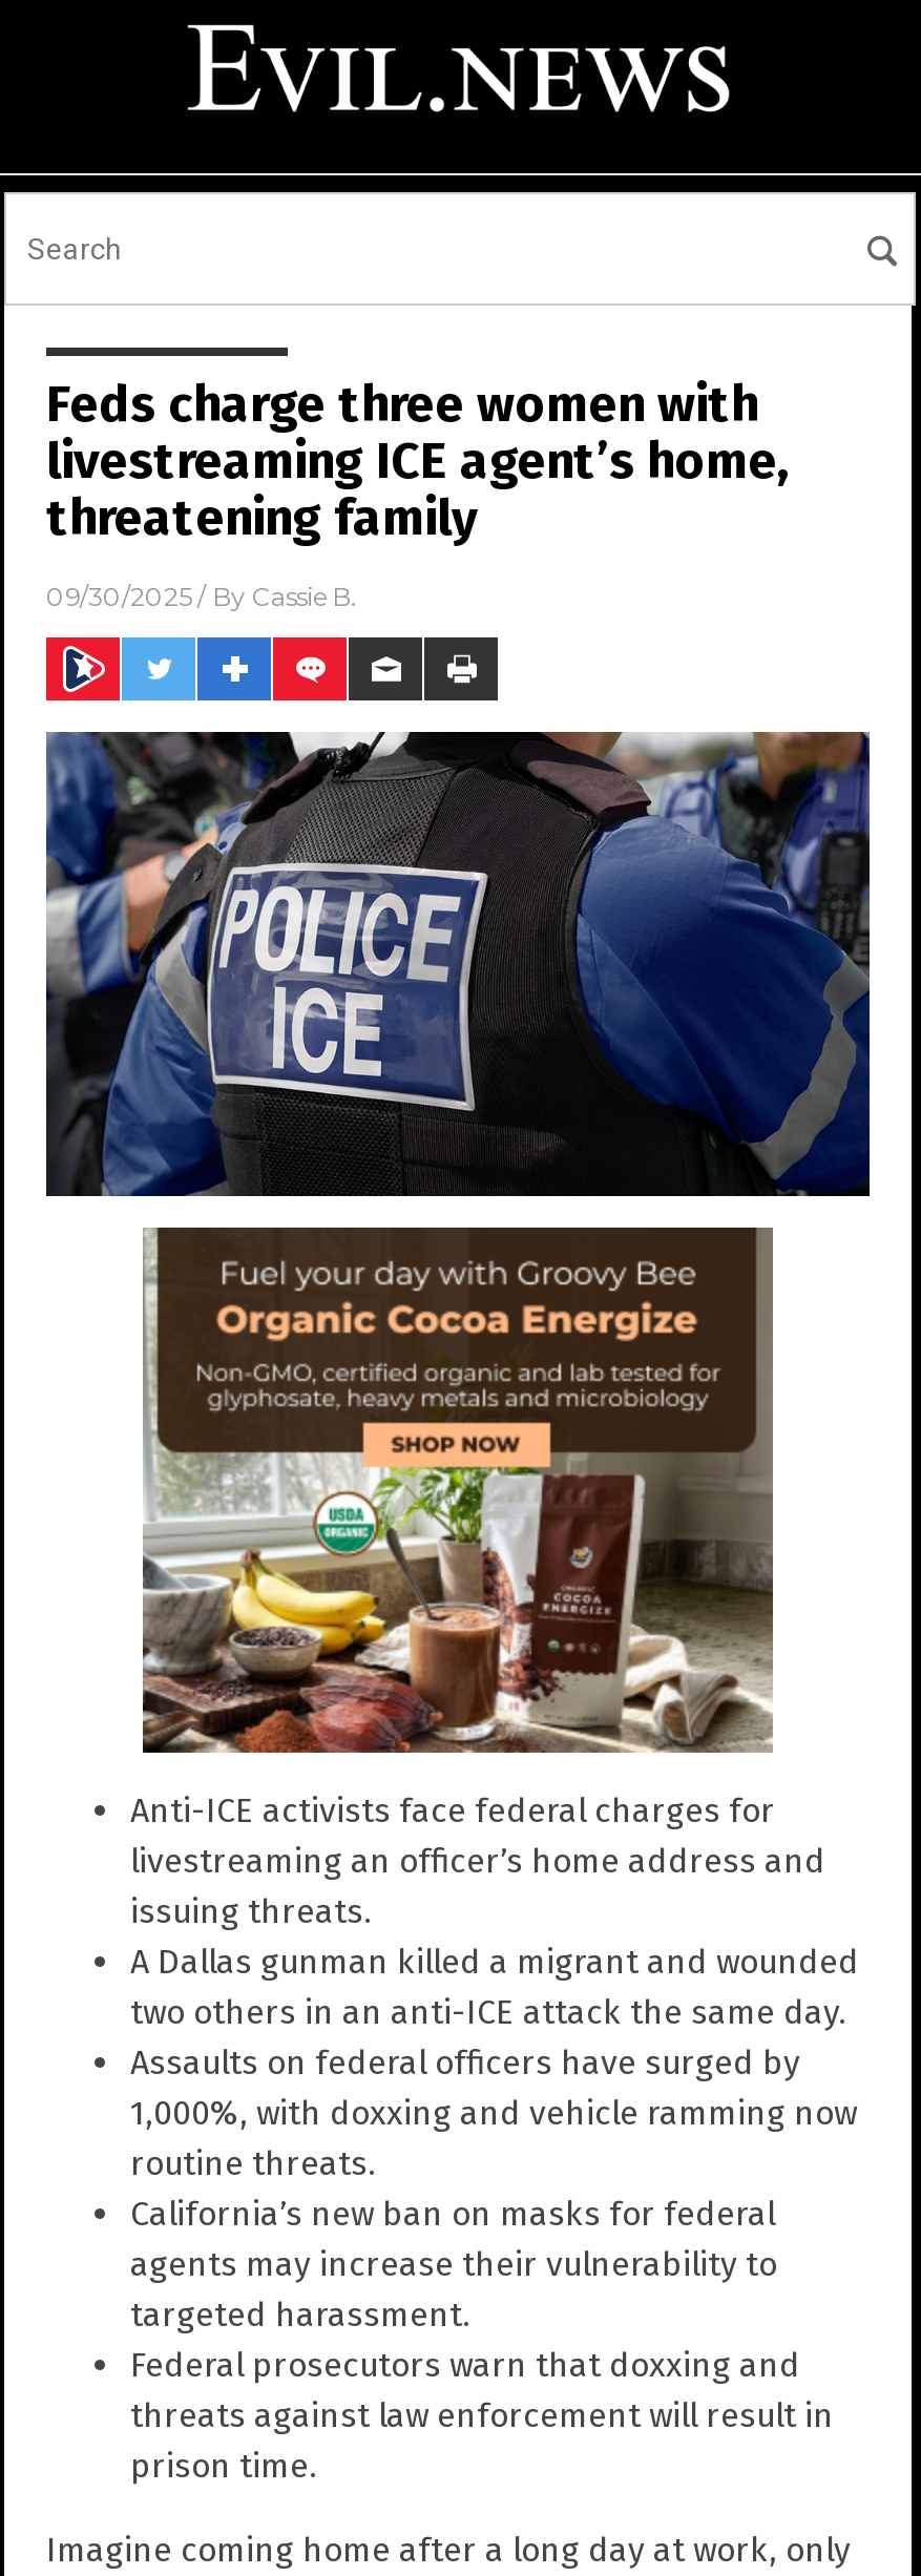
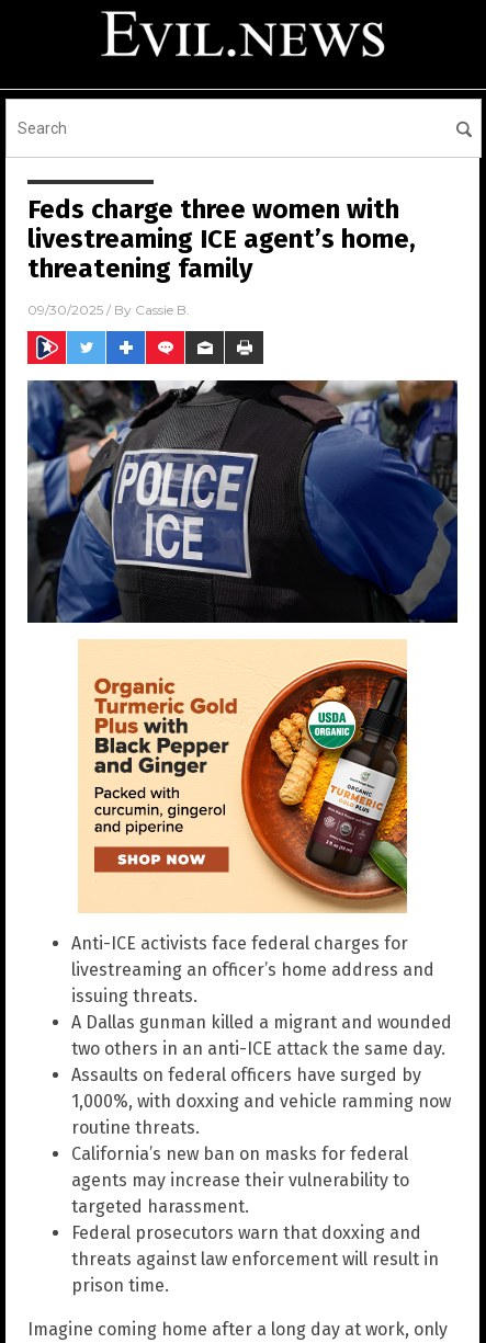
[141,1226,775,1755] [image] -> [78,639,408,913] [image]

